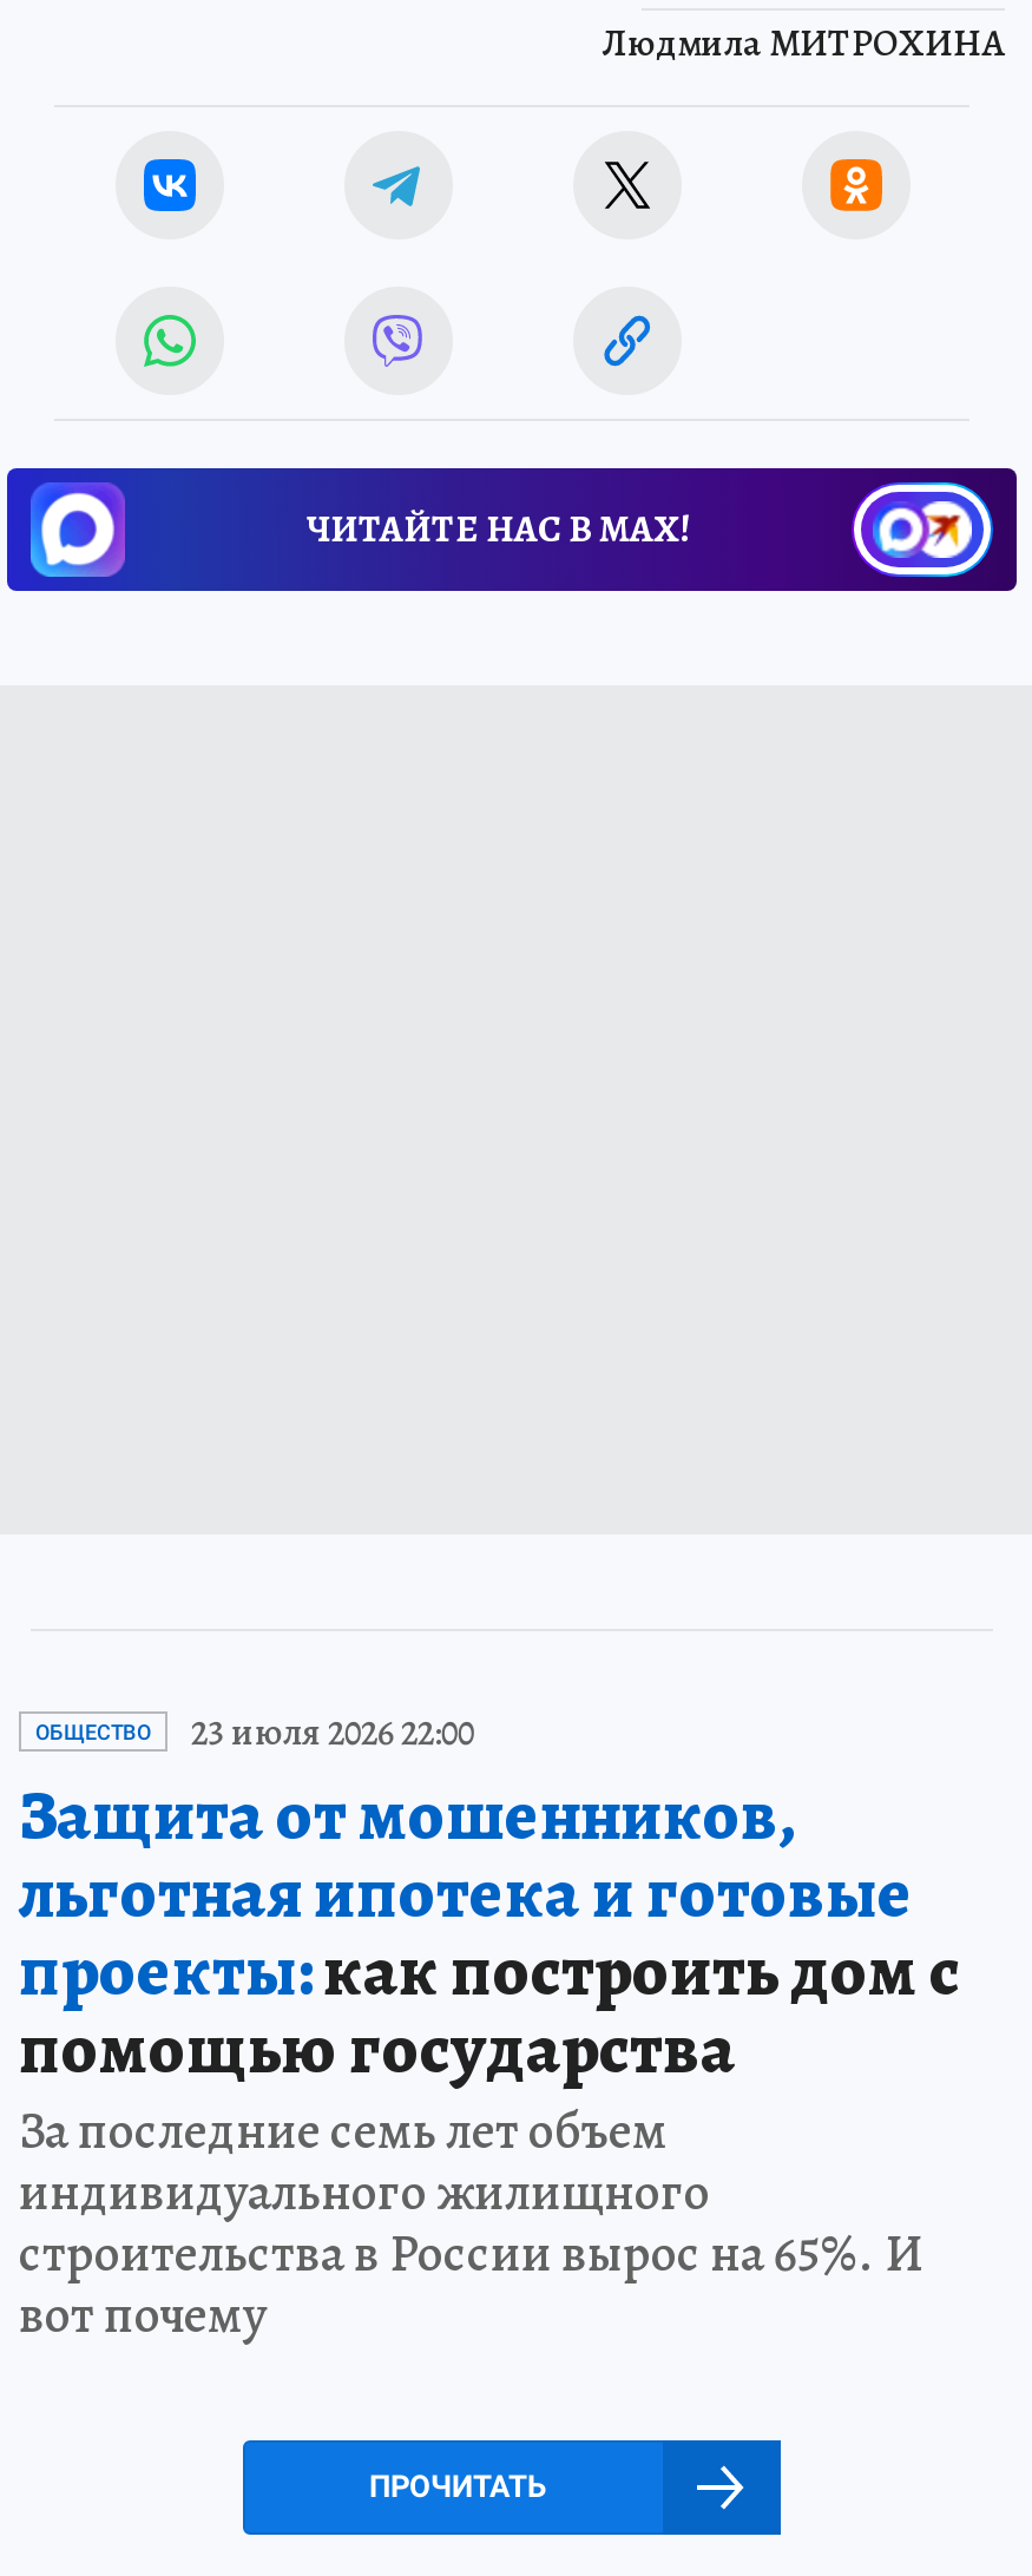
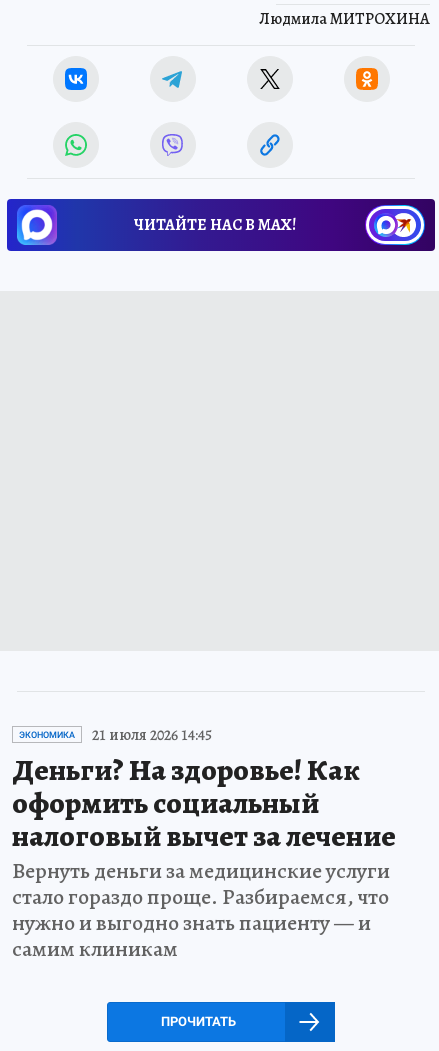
[19,1706,960,2350] ОБЩЕСТВО | 23 июля 2026 22:00 | Защита от мошенников, | льготная ипотека и готовые | проекты:как построить дом с | помощью государства | За последние семь лет объем | индивидуального жилищного | строительства в России вырос на 65%. И | вот почему -> [12,724,396,964] ЭКОНОМИКА | 21 июля 2026 14:45 | Деньги? На здоровье! Как | оформить социальный | налоговый вычет за лечение | Вернуть деньги за медицинские услуги | стало гораздо проще. Разбираемся, что | нужно и выгодно знать пациенту — и | самим клиникам

